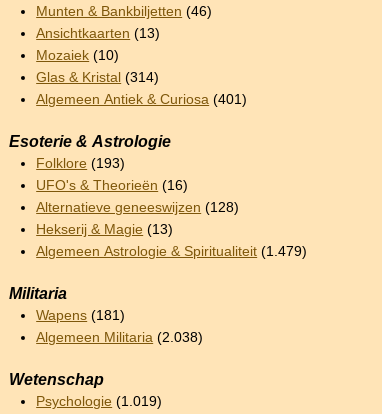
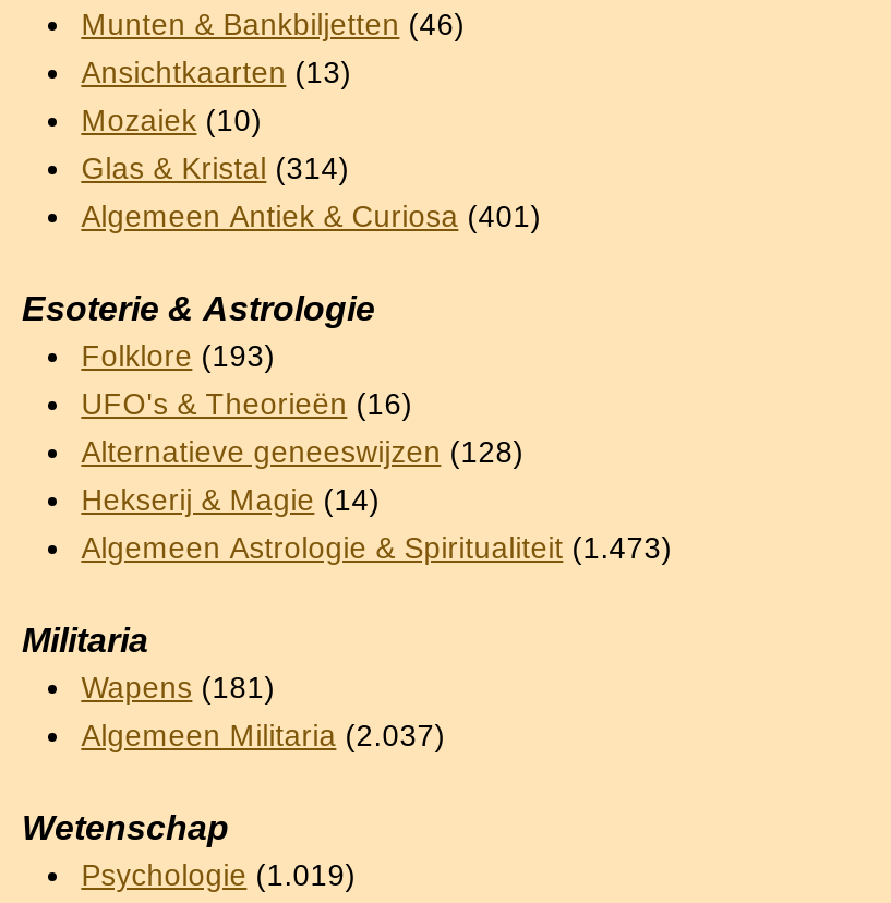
[36,222,173,237] Hekserij & Magie (13) -> [81,484,380,516] Hekserij & Magie (14)
[36,244,307,259] Algemeen Astrologie & Spiritualiteit (1.479) -> [81,532,672,564] Algemeen Astrologie & Spiritualiteit (1.473)
[36,330,203,345] Algemeen Militaria (2.038) -> [81,719,445,752] Algemeen Militaria (2.037)

